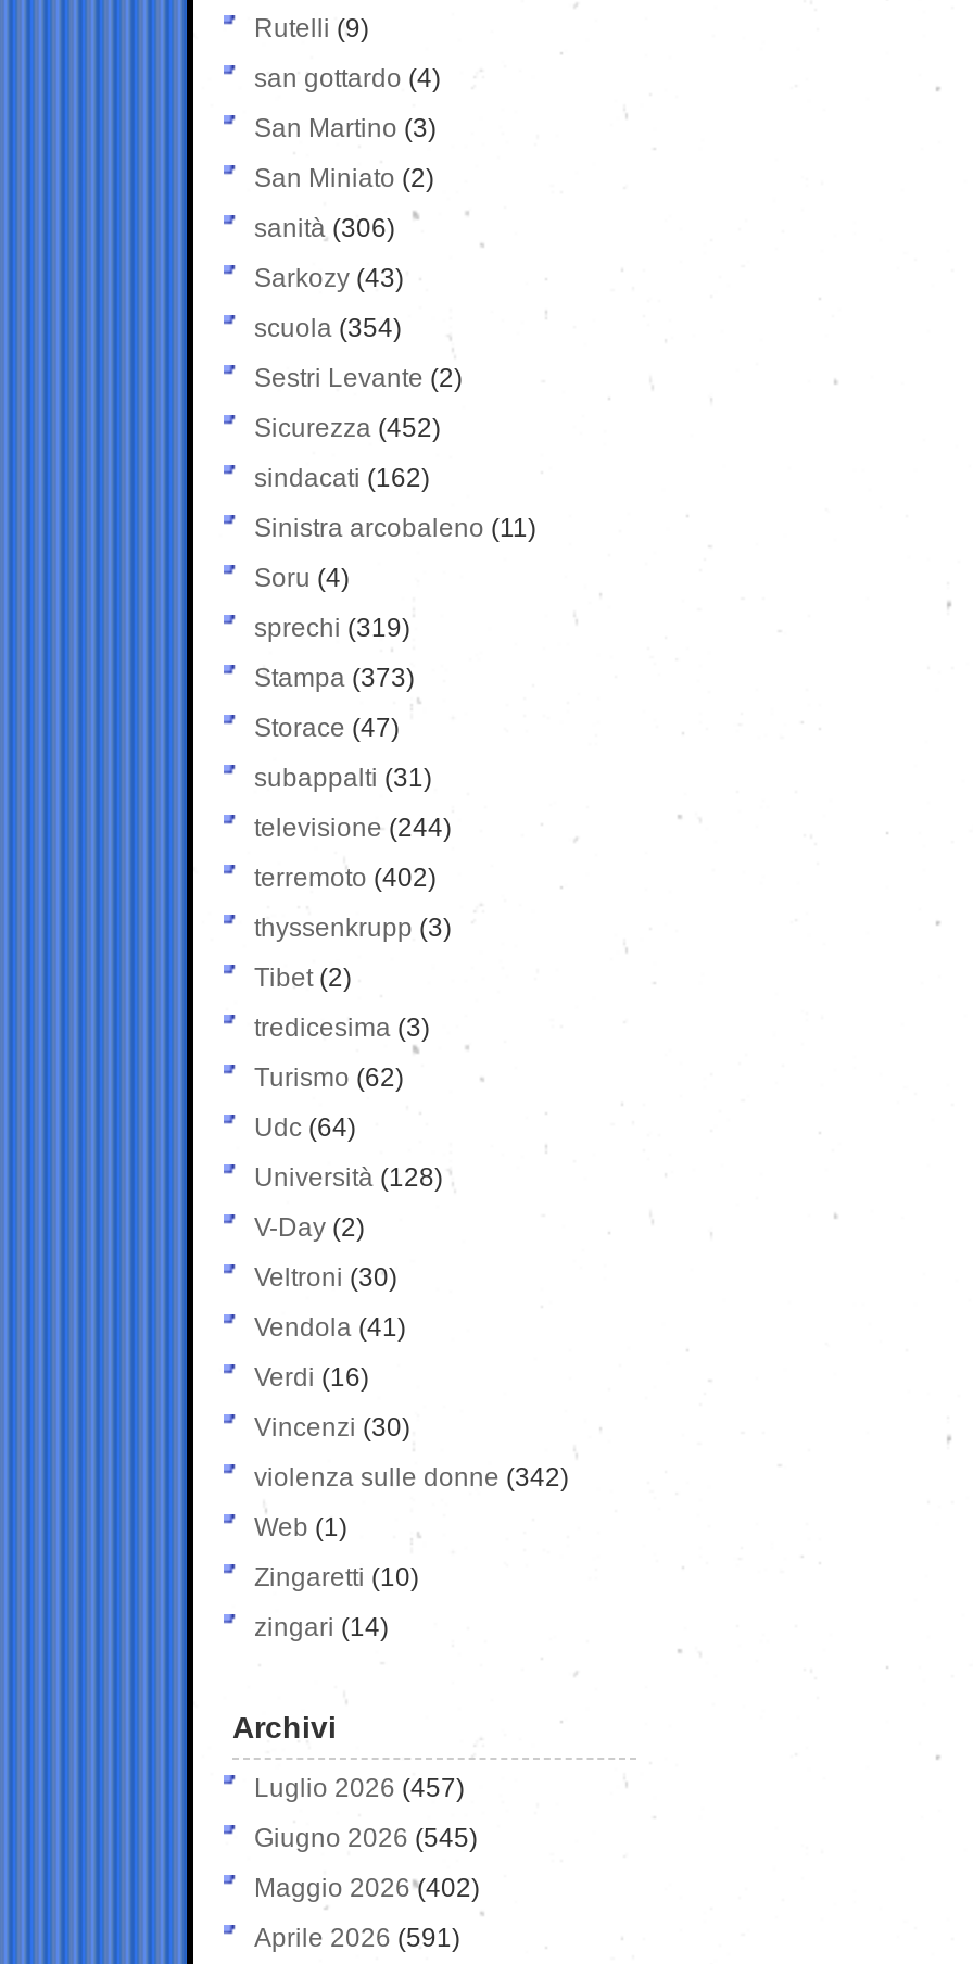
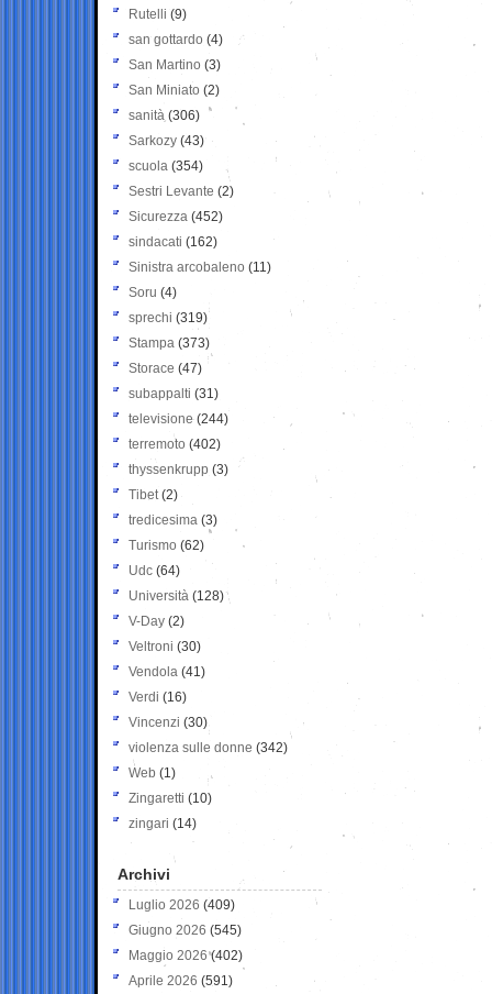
[254,1773,465,1803] Luglio 2026 (457) -> [128,897,235,913] Luglio 2026 (409)

